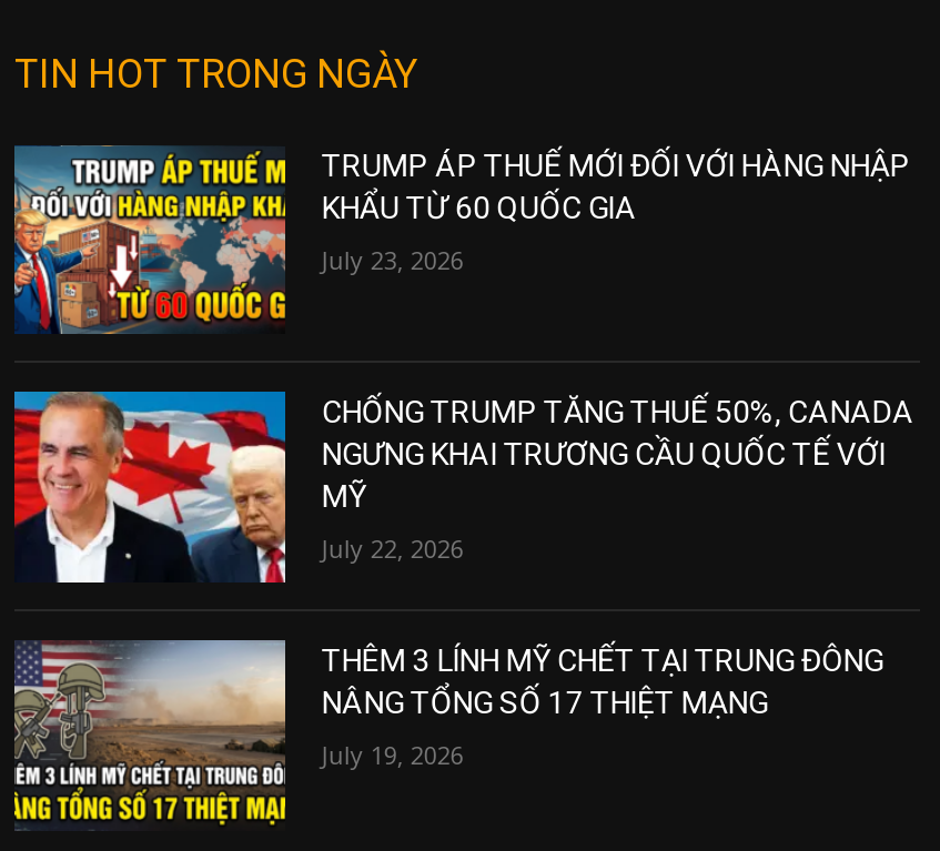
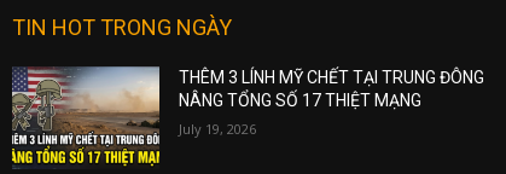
[12,145,910,334] [image] | TRUMP ÁP THUẾ MỚI ĐỐI VỚI HÀNG NHẬP | KHẨU TỪ 60 QUỐC GIA | July 23, 2026 -> none
[12,389,914,585] [image] | CHỐNG TRUMP TĂNG THUẾ 50%, CANADA | NGƯNG KHAI TRƯƠNG CẦU QUỐC TẾ VỚI | MỸ | July 22, 2026 -> none

